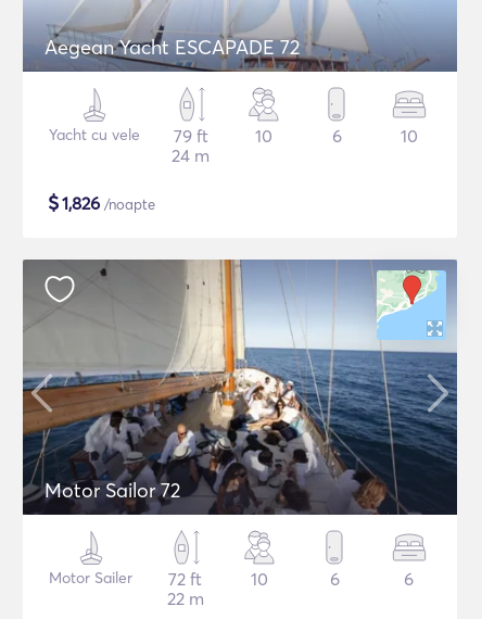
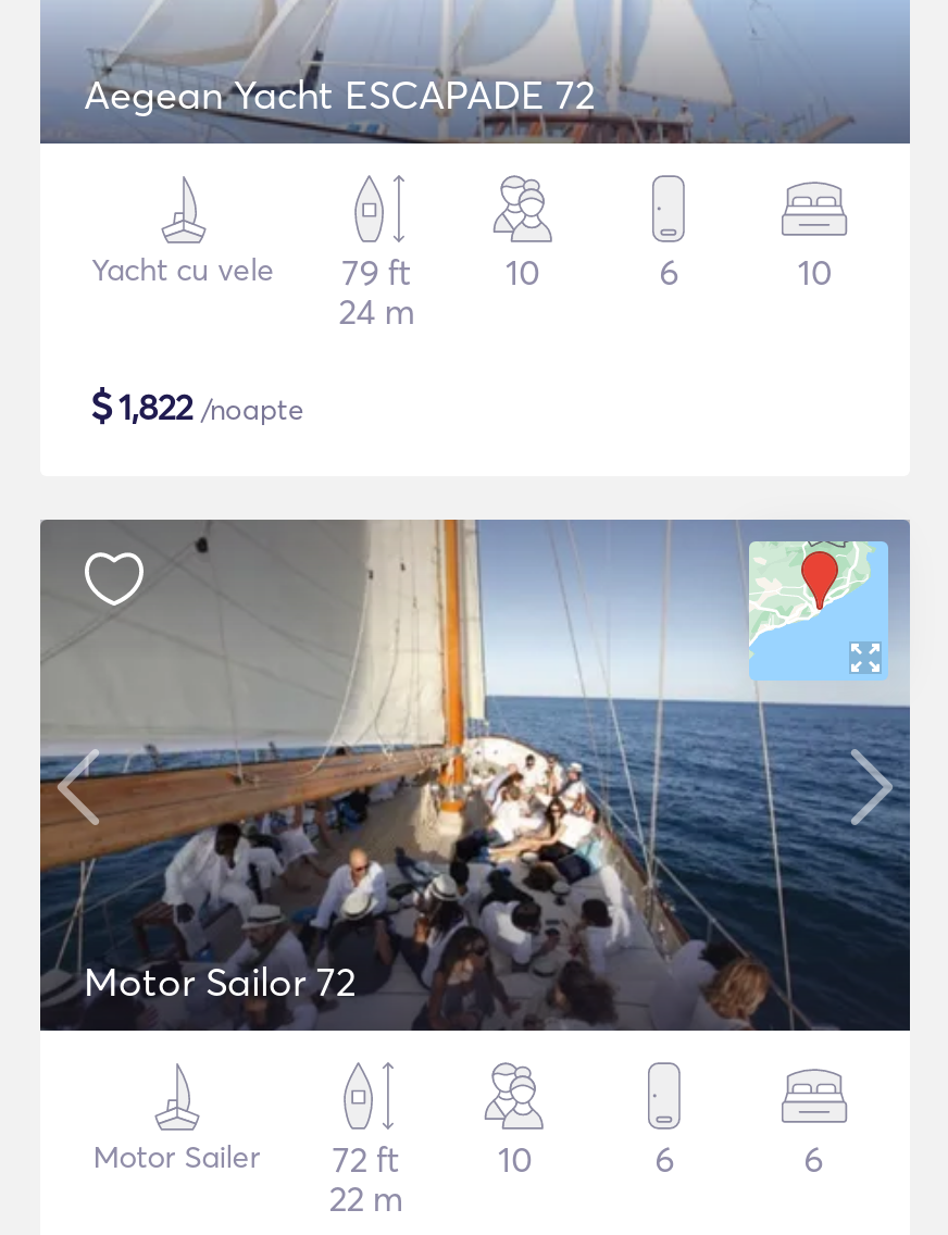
[48,190,155,215] $1,826 /noapte -> [90,381,303,431] $1,822 /noapte

